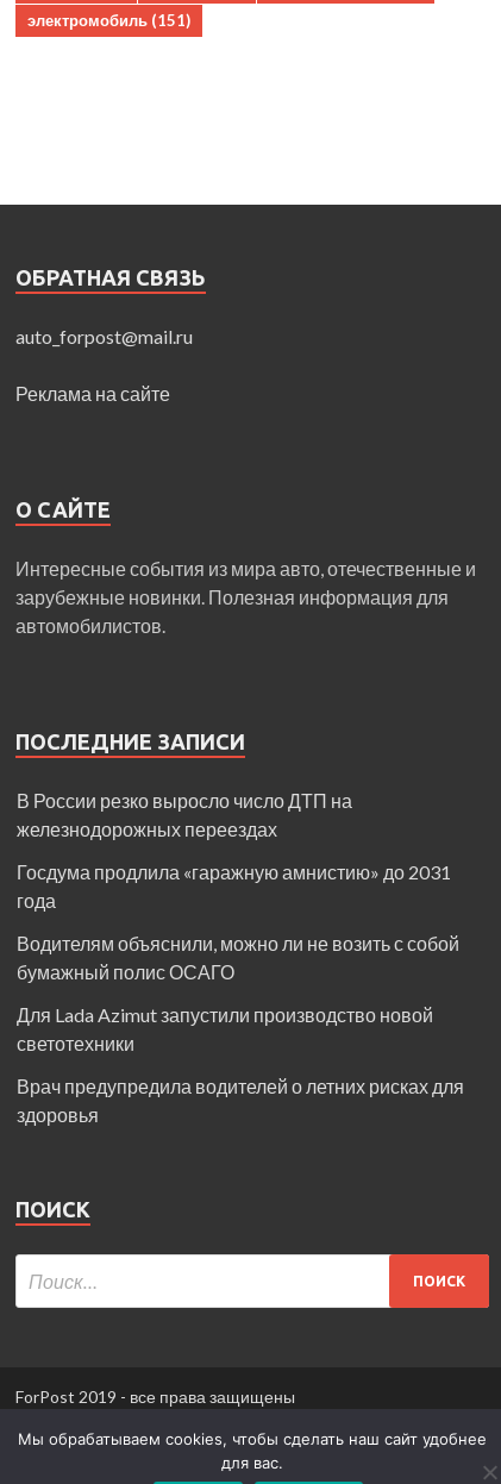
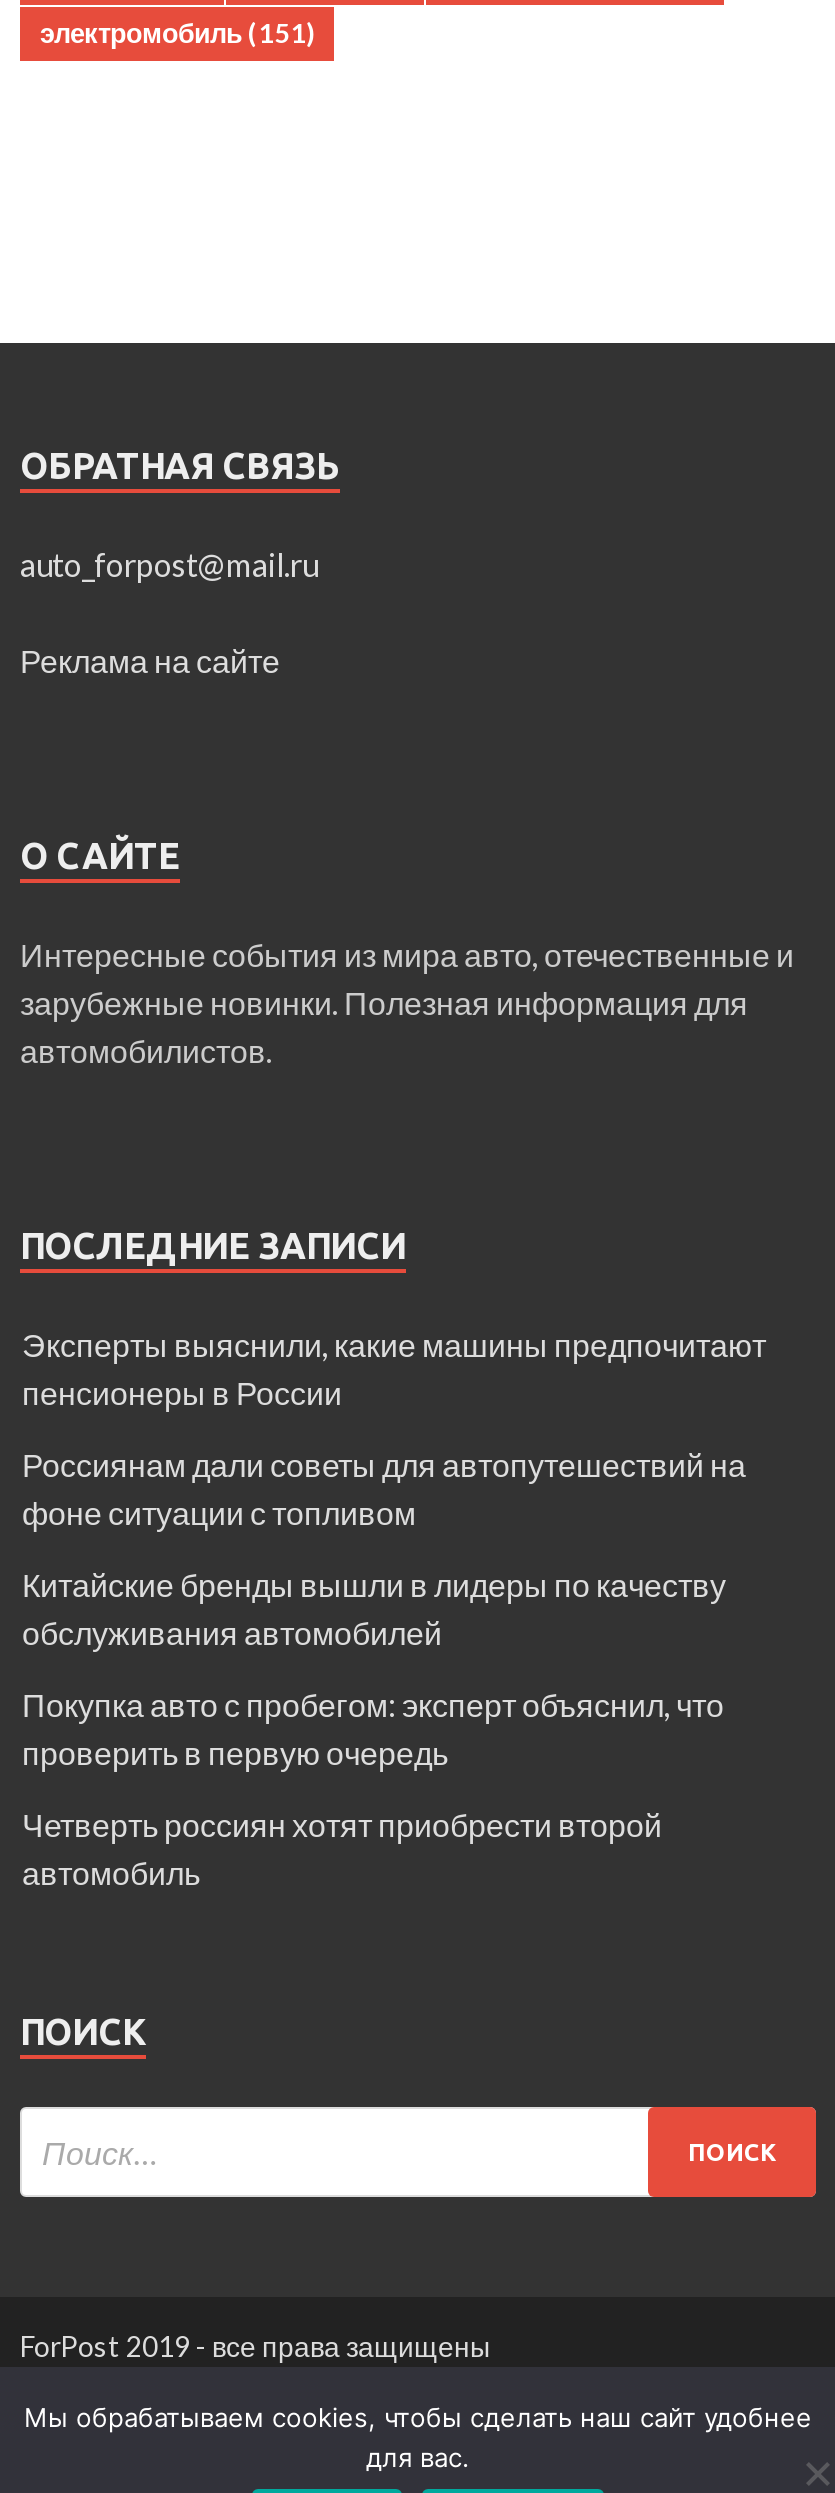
[17,789,352,841] В России резко выросло число ДТП на | железнодорожных переездах -> [22,1326,766,1412] Эксперты выяснили, какие машины предпочитают | пенсионеры в России
[17,861,451,912] Госдума продлила «гаражную амнистию» до 2031 | года -> [22,1446,746,1532] Россиянам дали советы для автопутешествий на | фоне ситуации с топливом
[17,932,459,983] Водителям объяснили, можно ли не возить с собой | бумажный полис ОСАГО -> [22,1566,726,1652] Китайские бренды вышли в лидеры по качеству | обслуживания автомобилей
[17,1004,433,1055] Для Lada Azimut запустили производство новой | светотехники -> [22,1686,724,1772] Покупка авто с пробегом: эксперт объяснил, что | проверить в первую очередь
[17,1075,464,1126] Врач предупредила водителей о летних рисках для | здоровья -> [22,1806,662,1892] Четверть россиян хотят приобрести второй | автомобиль

